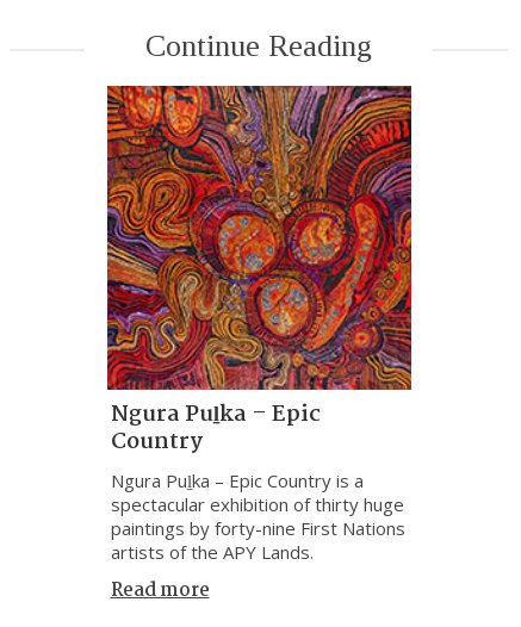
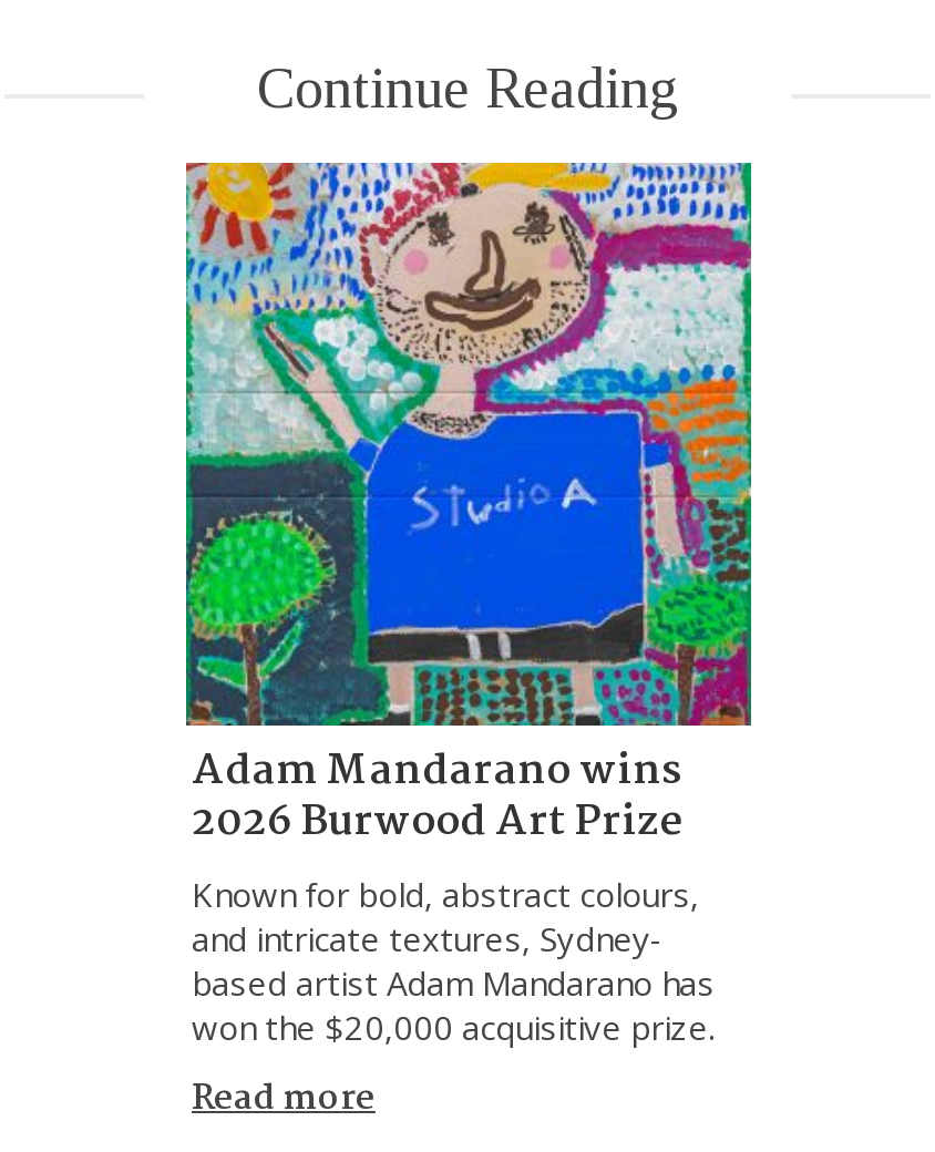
[106,85,413,563] [image] | Ngura Puḻka – Epic | Country | Ngura Puḻka – Epic Country is a | spectacular exhibition of thirty huge | paintings by forty-nine First Nations | artists of the APY Lands. -> [184,161,753,1048] [image] | Adam Mandarano wins | 2026 Burwood Art Prize | Known for bold, abstract colours, | and intricate textures, Sydney- | based artist Adam Mandarano has | won the $20,000 acquisitive prize.

